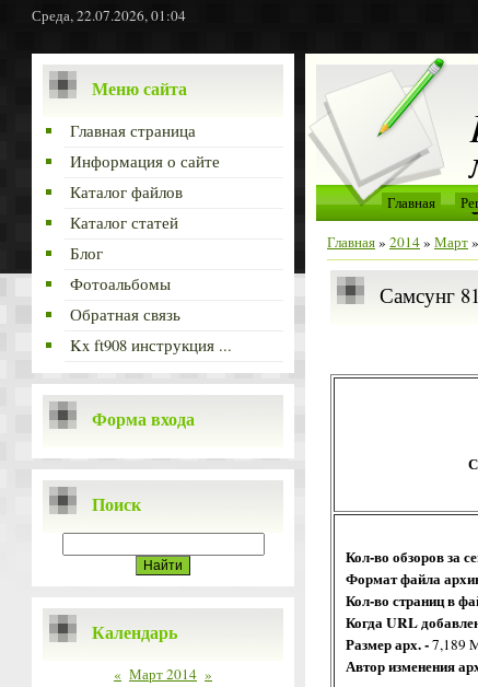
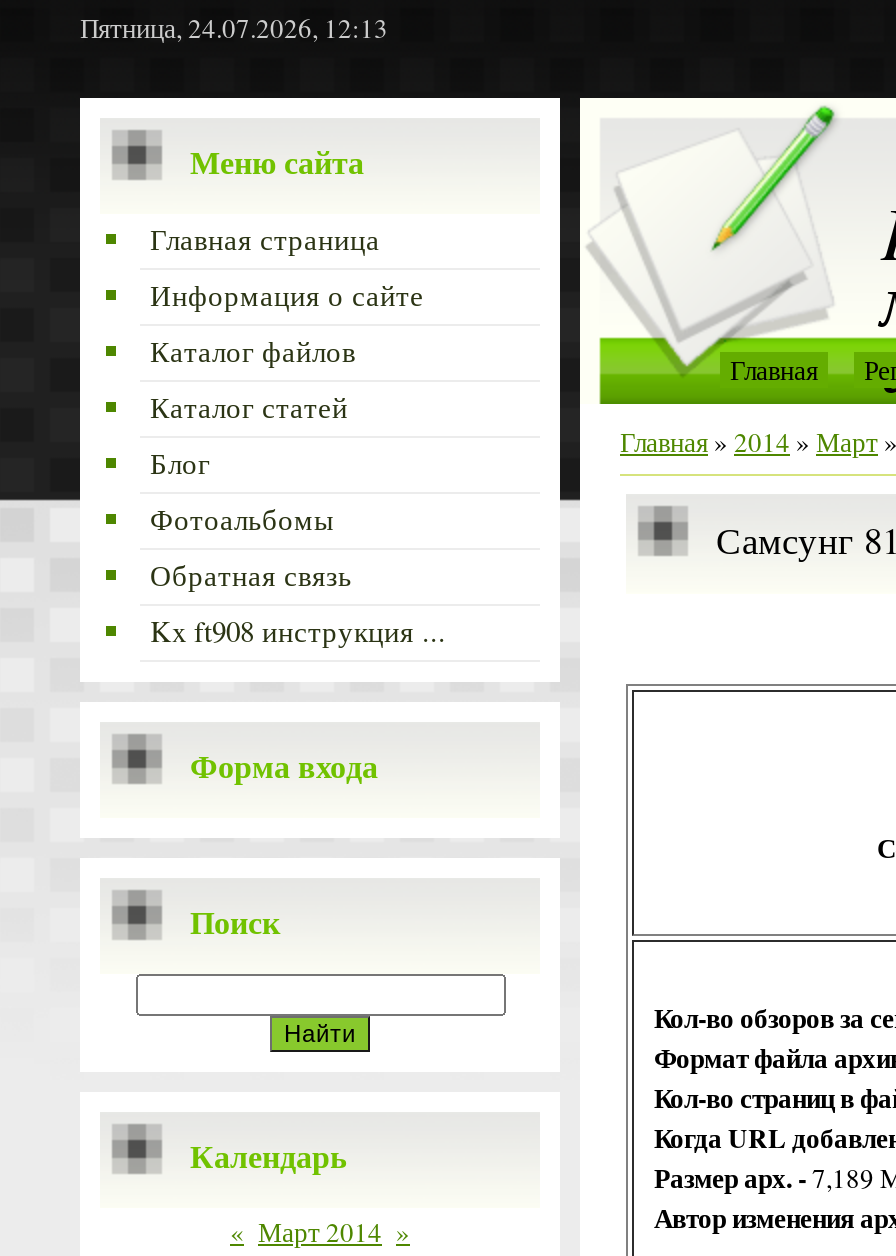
[32,5,186,25] Среда, 22.07.2026, 01:04 -> [80,10,388,46] Пятница, 24.07.2026, 12:13

